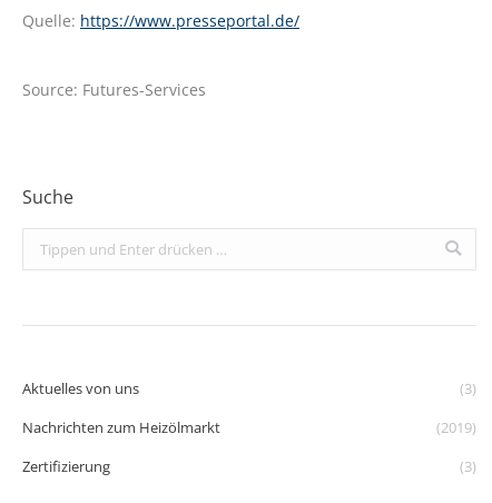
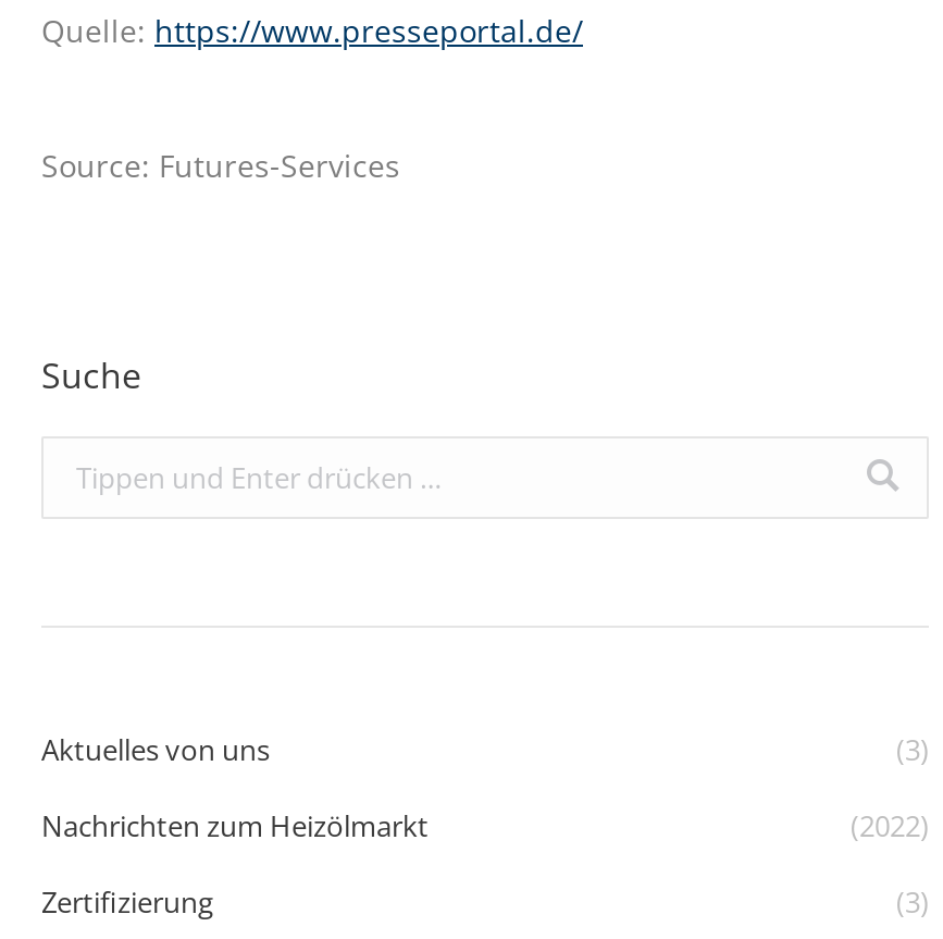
[436,417,476,437] (2019) -> [851,806,929,845] (2022)

